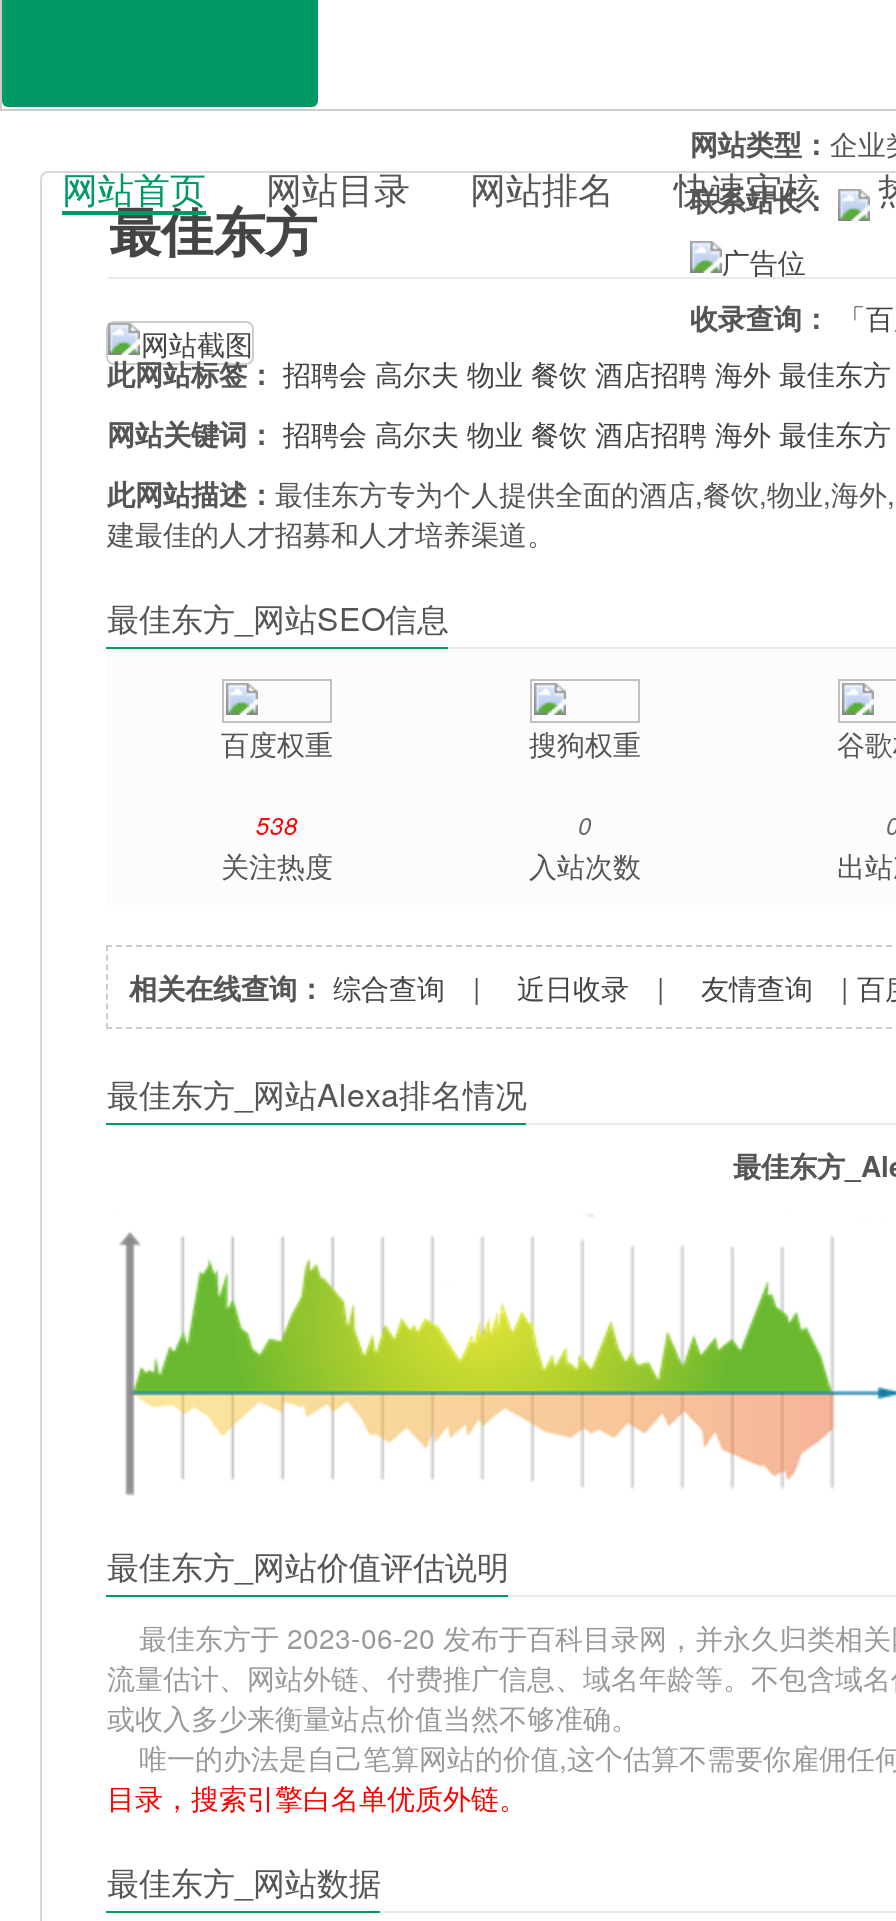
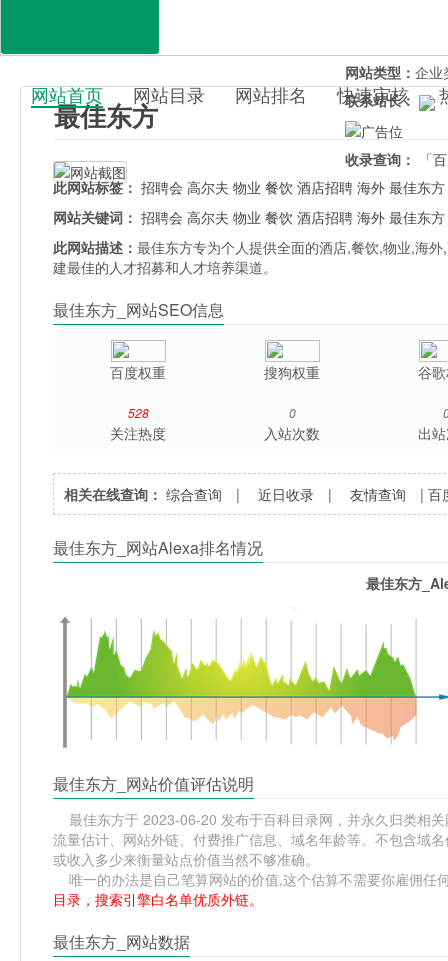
[256,807,298,841] 538 -> [128,404,149,421] 528

